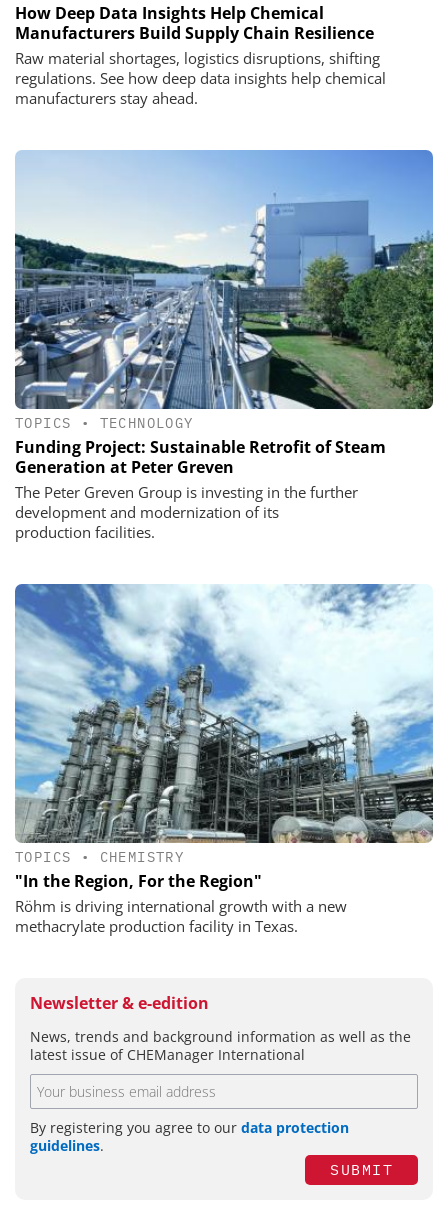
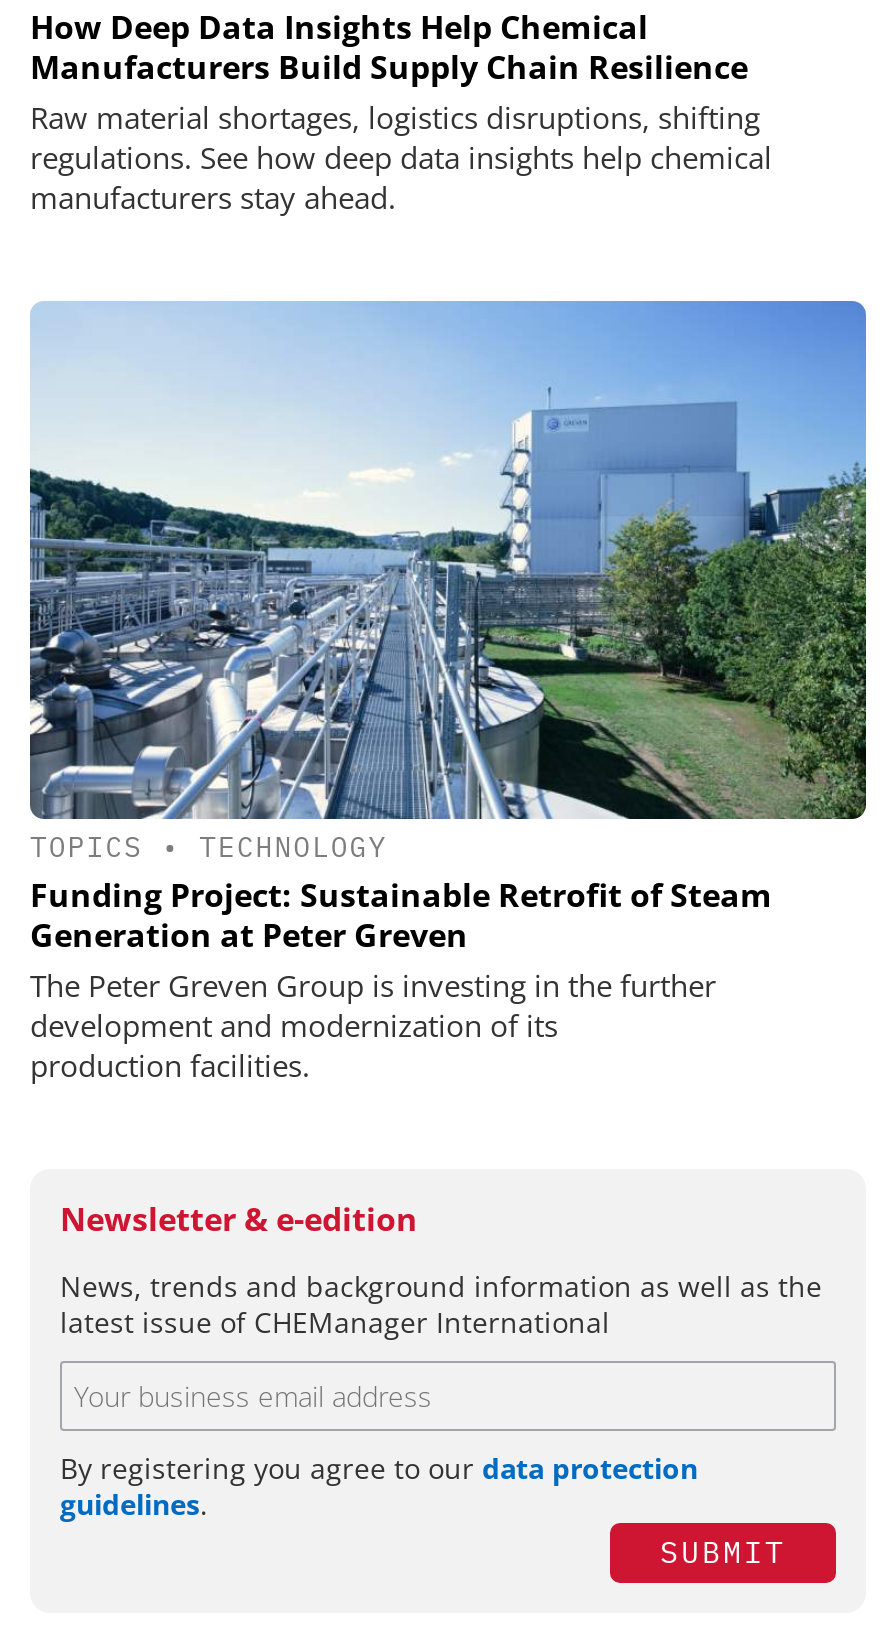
[14,583,434,936] [image] | TOPICS • CHEMISTRY | "In the Region, For the Region" | Röhm is driving international growth with a new | methacrylate production facility in Texas. -> none

